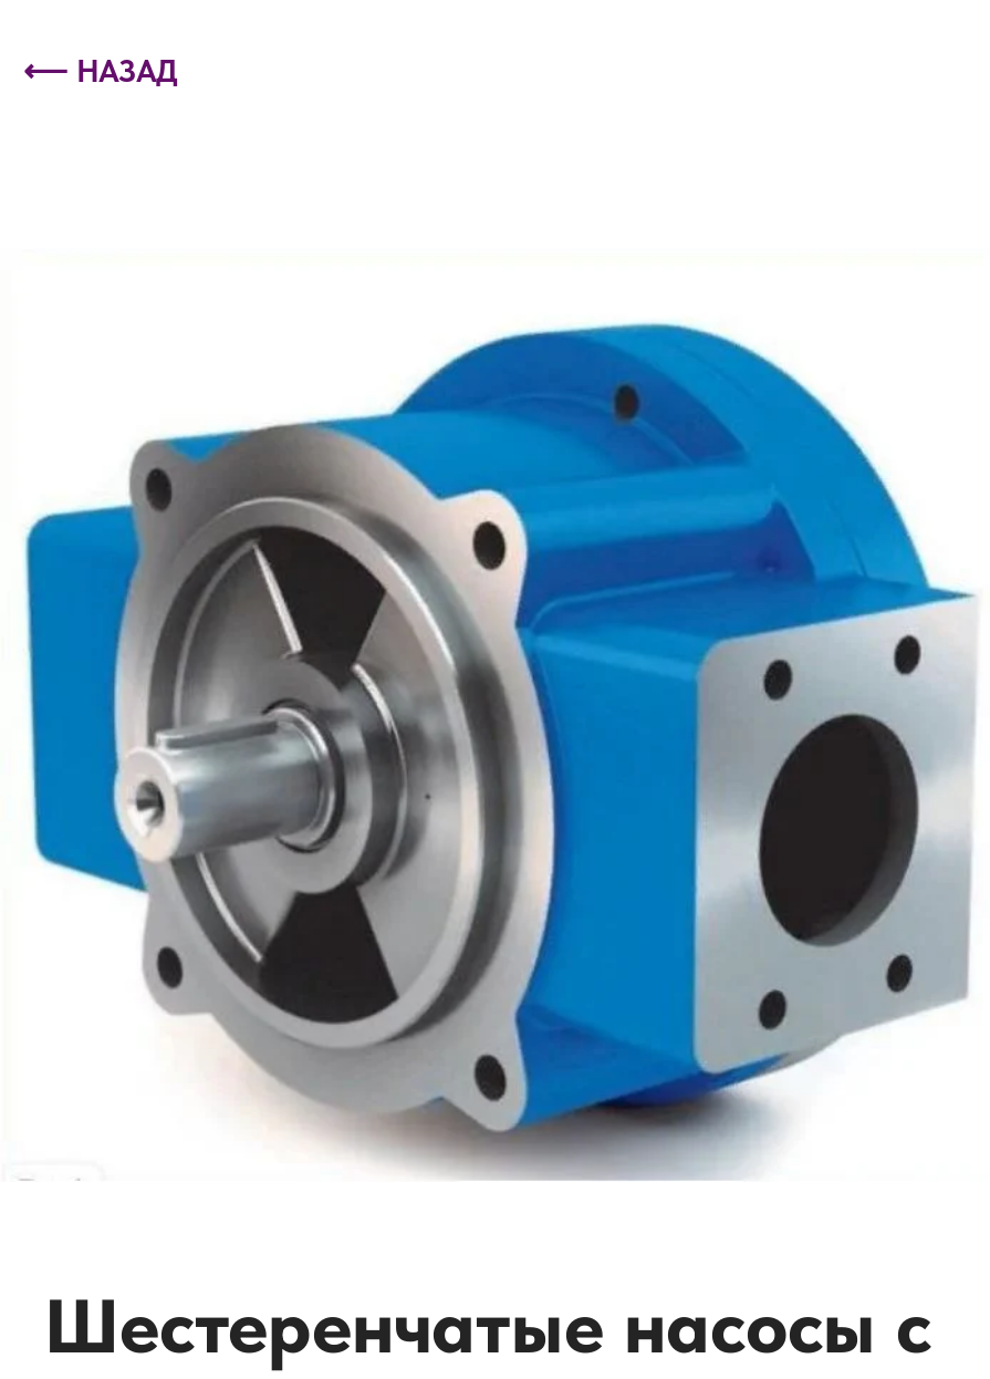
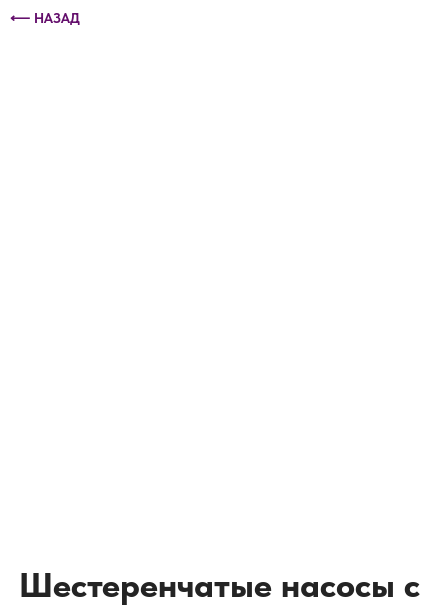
[22,321,976,1182] [image] -> none

